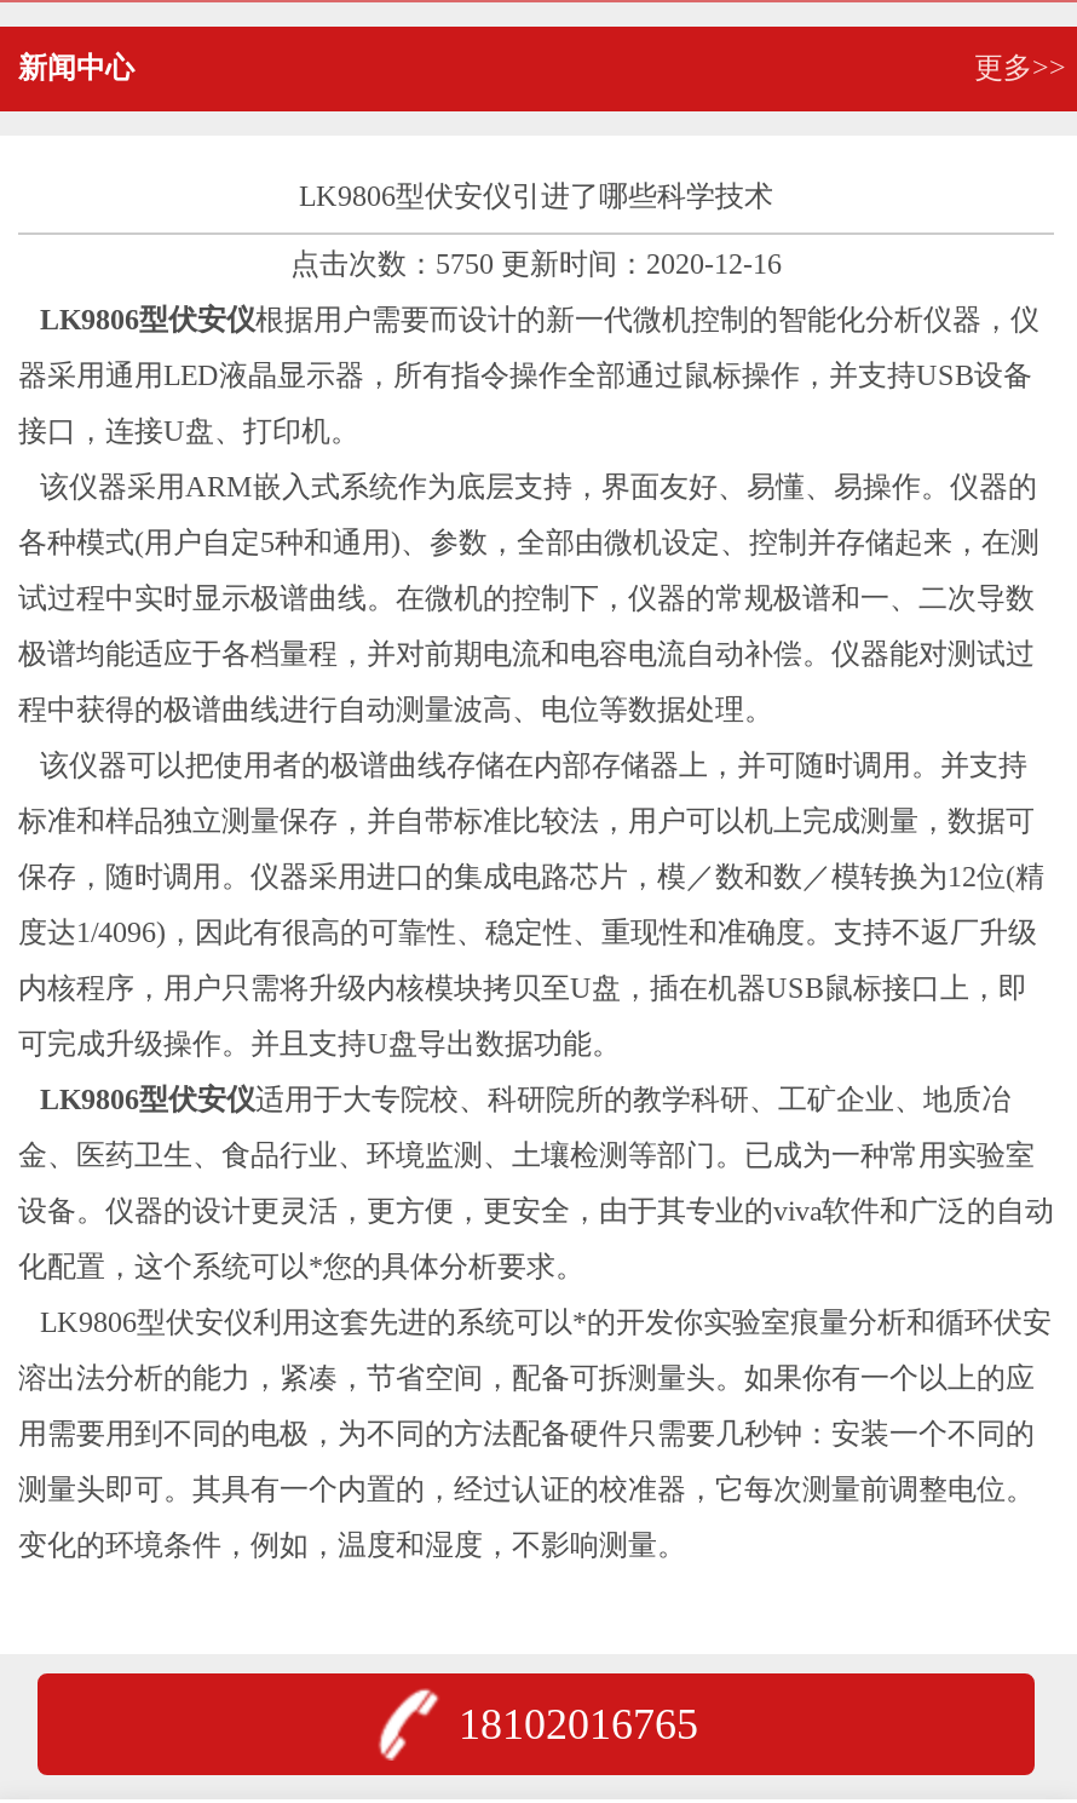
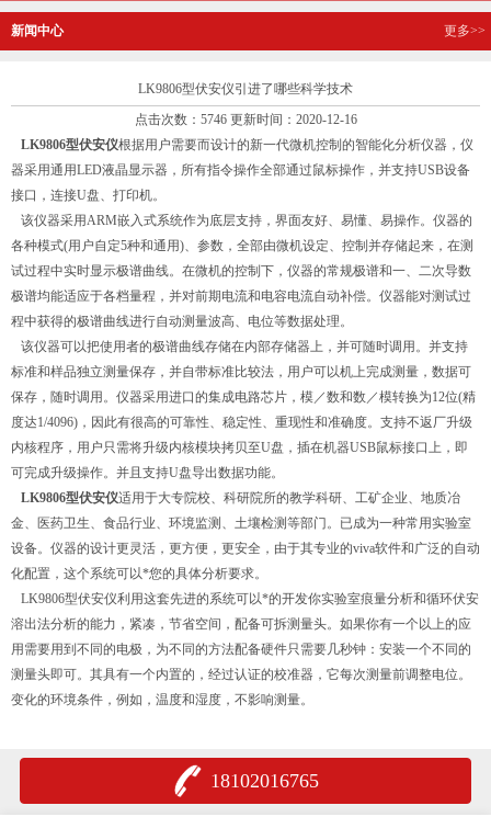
[290,247,782,281] 点击次数：5750 更新时间：2020-12-16 -> [134,112,357,127] 点击次数：5746 更新时间：2020-12-16

